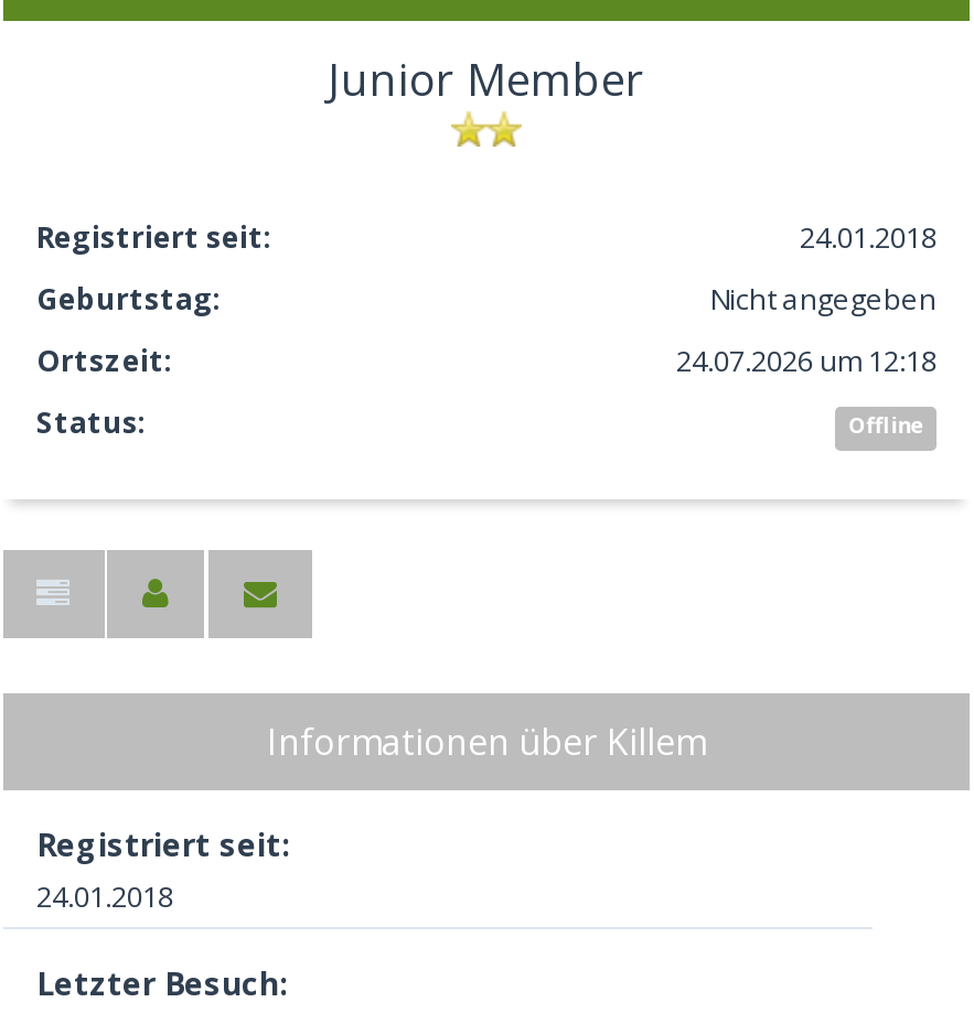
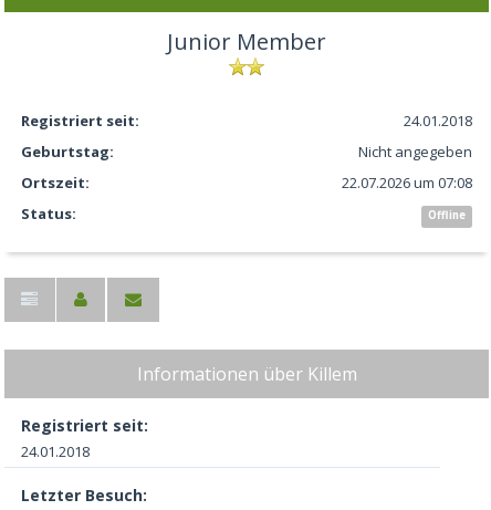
[676,341,936,381] 24.07.2026 um 12:18 -> [342,173,472,193] 22.07.2026 um 07:08

